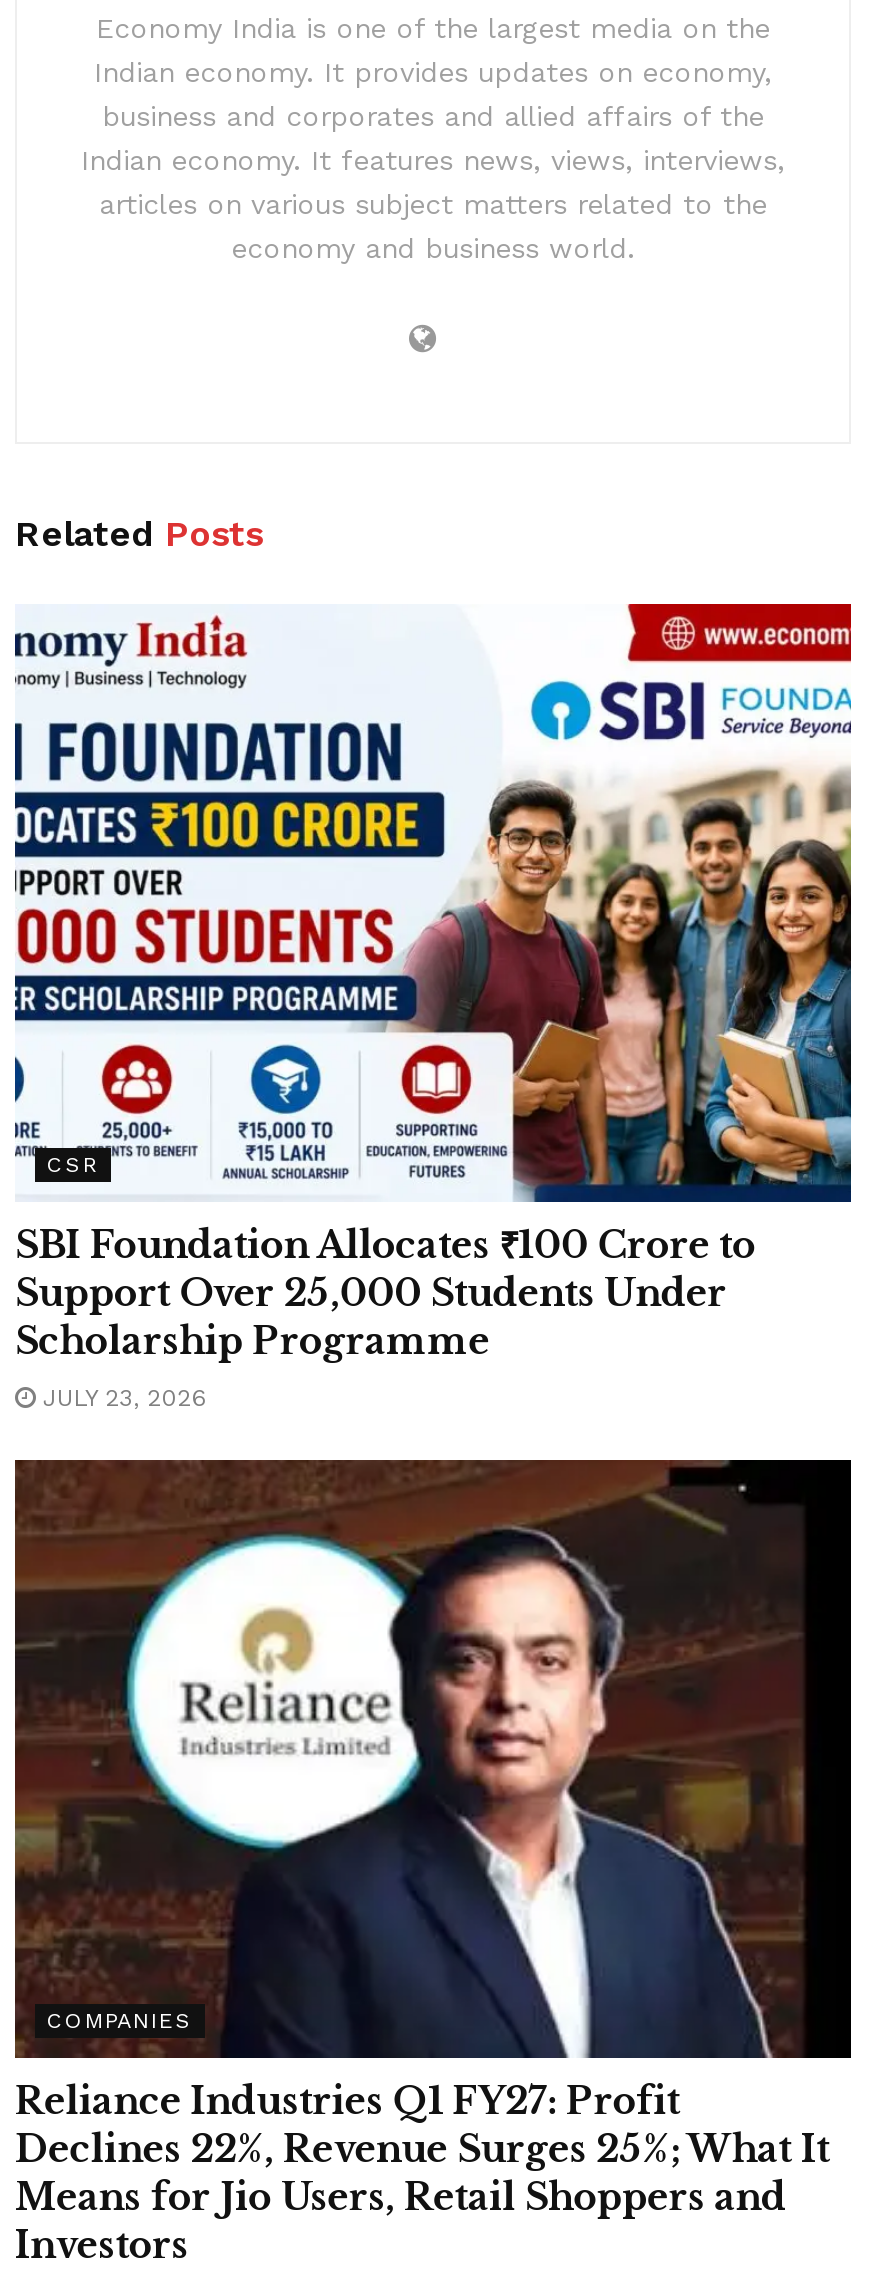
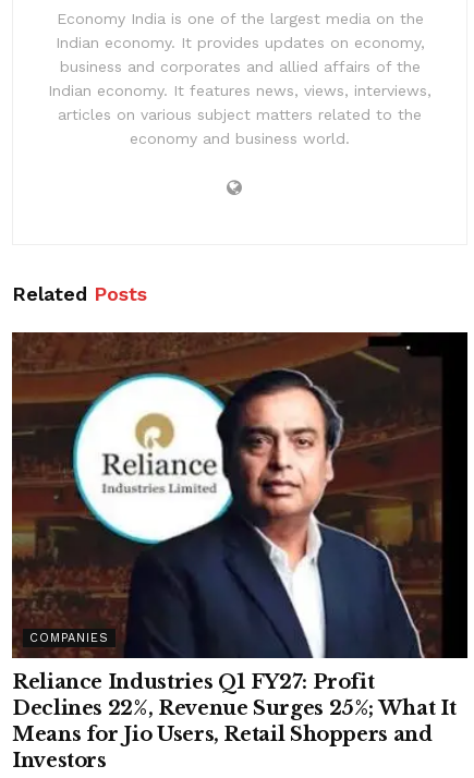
[13,602,853,1412] [image] | CSR | SBI Foundation Allocates ₹100 Crore to | Support Over 25,000 Students Under | Scholarship Programme | JULY 23, 2026 -> none

